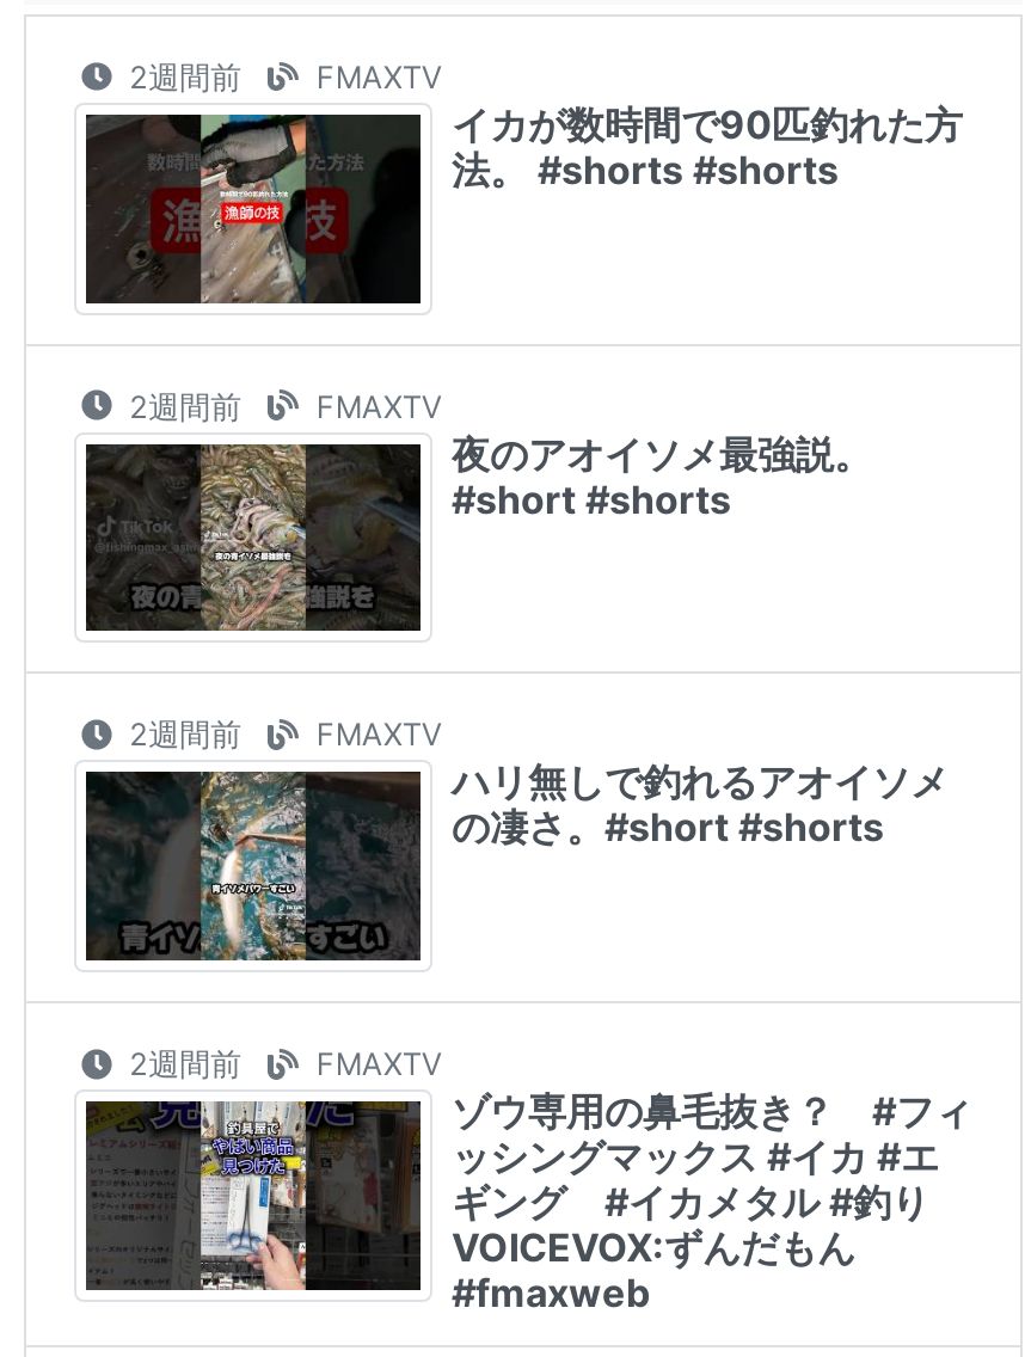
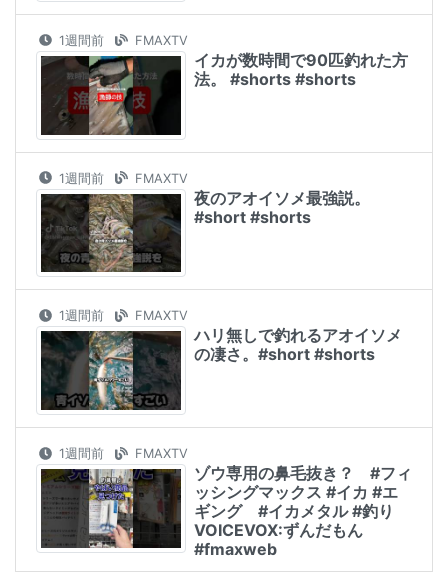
[120,59,443,95] 2週間前 FMAXTV -> [55,33,188,48] 1週間前 FMAXTV
[120,388,443,424] 2週間前 FMAXTV -> [55,171,188,186] 1週間前 FMAXTV
[120,718,443,754] 2週間前 FMAXTV -> [55,308,188,323] 1週間前 FMAXTV
[120,1047,443,1082] 2週間前 FMAXTV -> [55,446,188,461] 1週間前 FMAXTV

